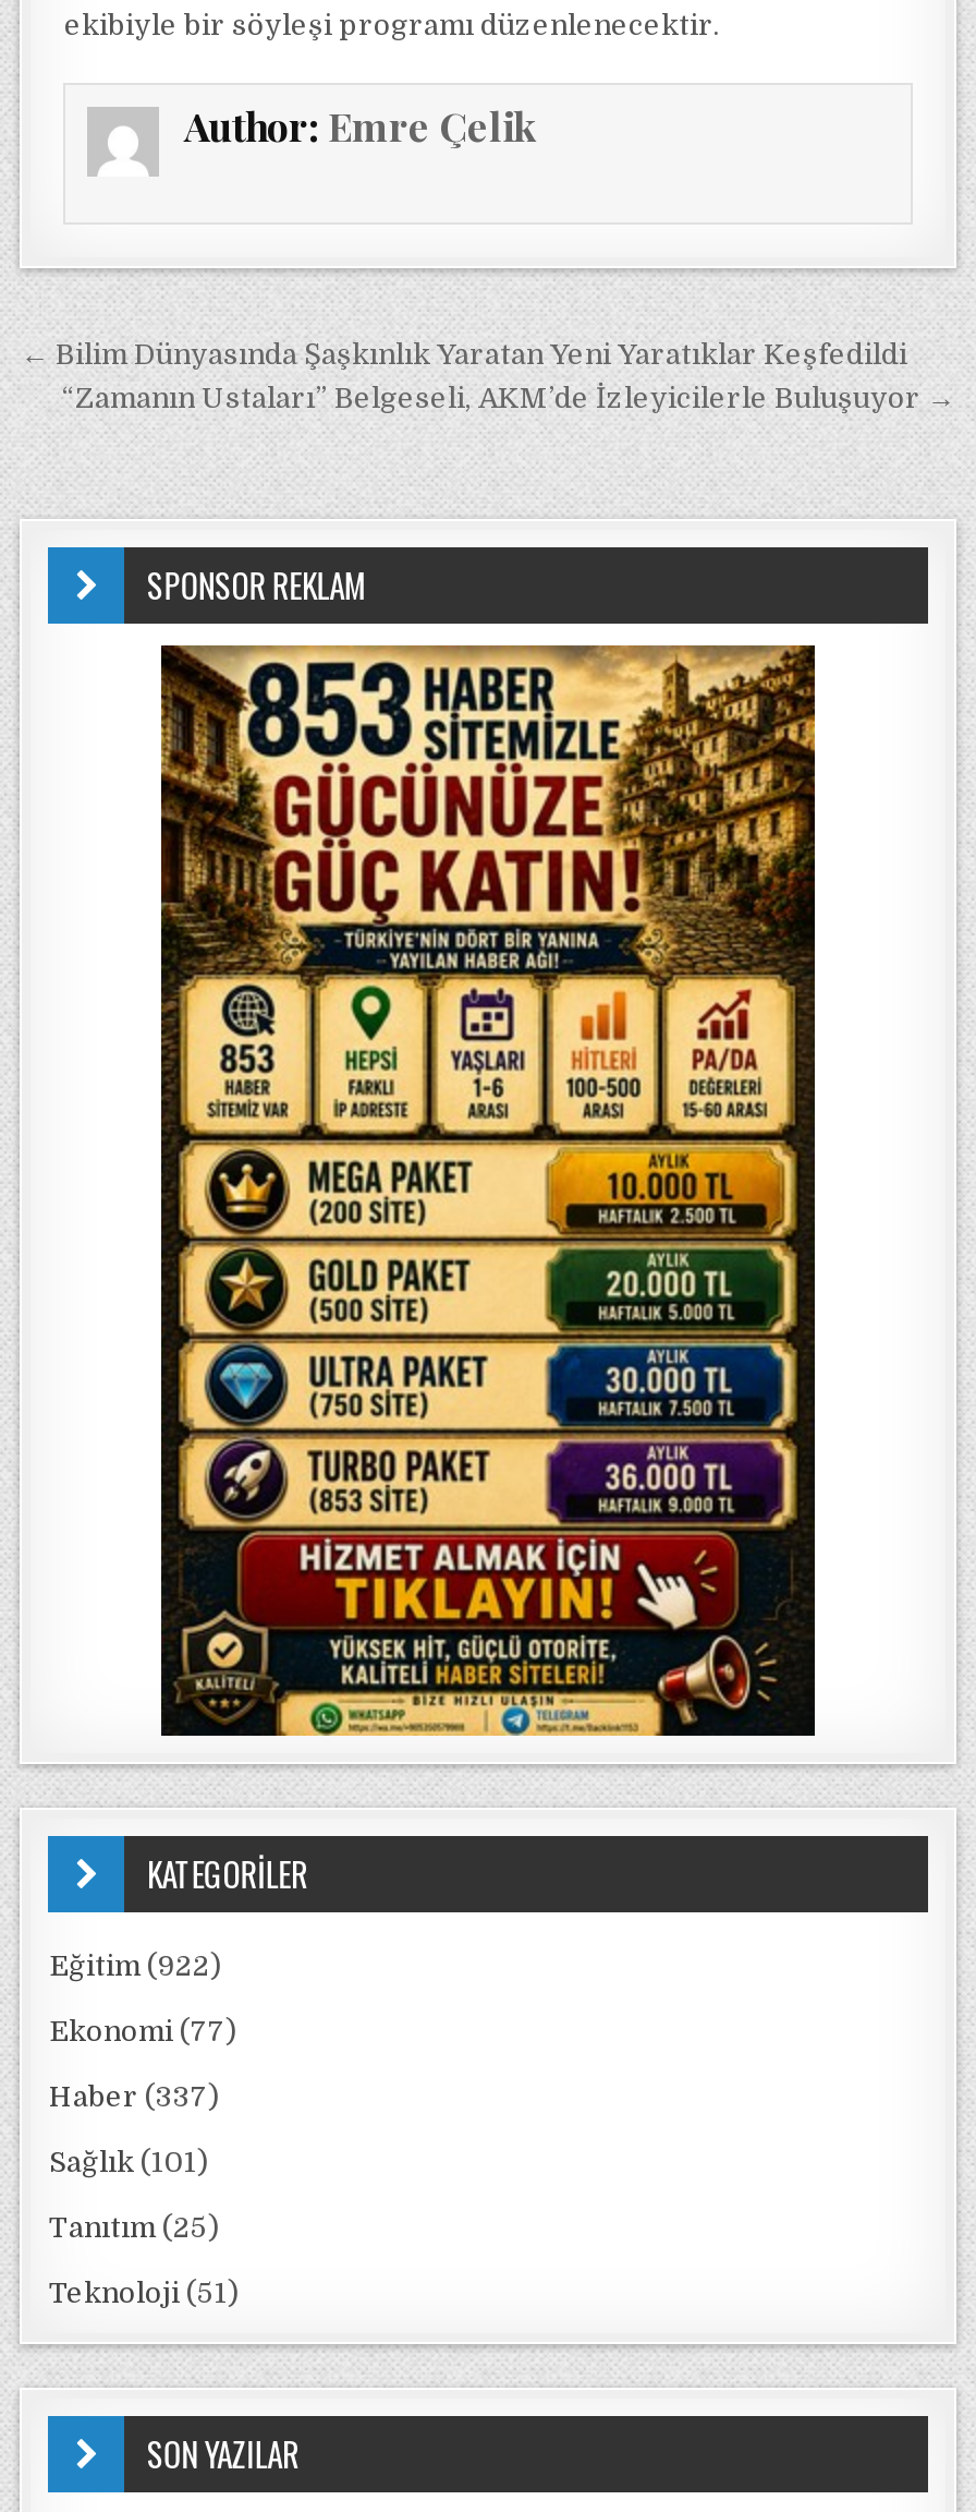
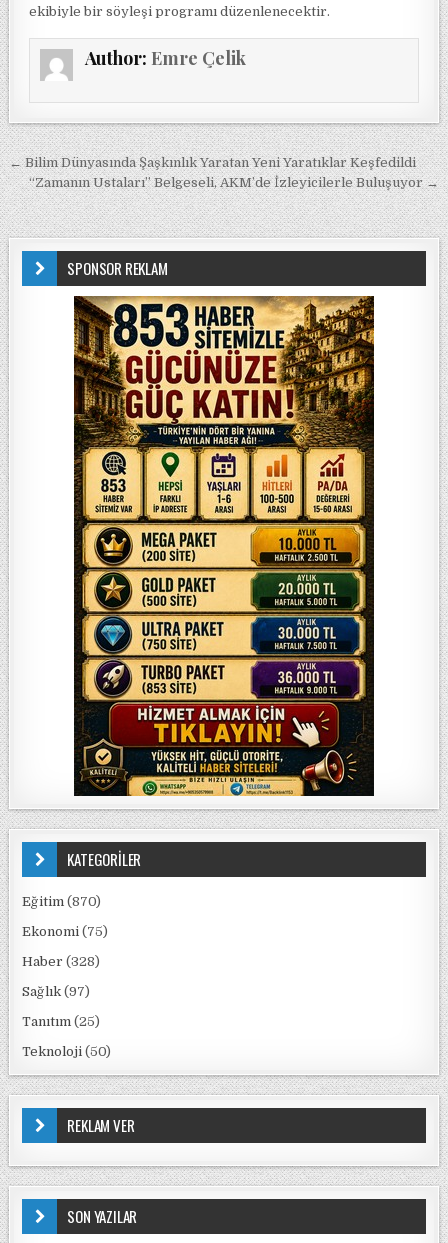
[49,1949,221,1982] Eğitim (922) -> [22,894,101,909] Eğitim (870)
[49,2015,236,2048] Ekonomi (77) -> [22,924,108,939] Ekonomi (75)
[49,2080,219,2113] Haber (337) -> [22,954,100,969] Haber (328)
[49,2146,208,2178] Sağlık (101) -> [22,984,90,999] Sağlık (97)
[49,2276,239,2309] Teknoloji (51) -> [22,1044,134,1136] Teknoloji (50) | REKLAM VER

